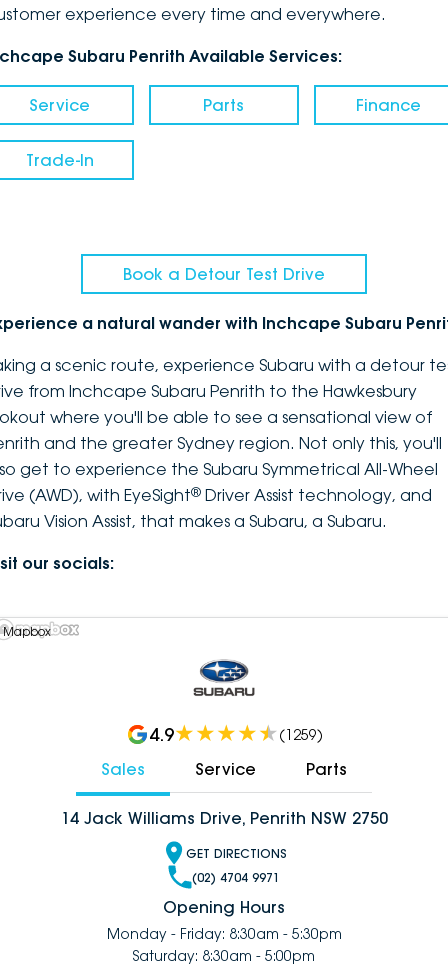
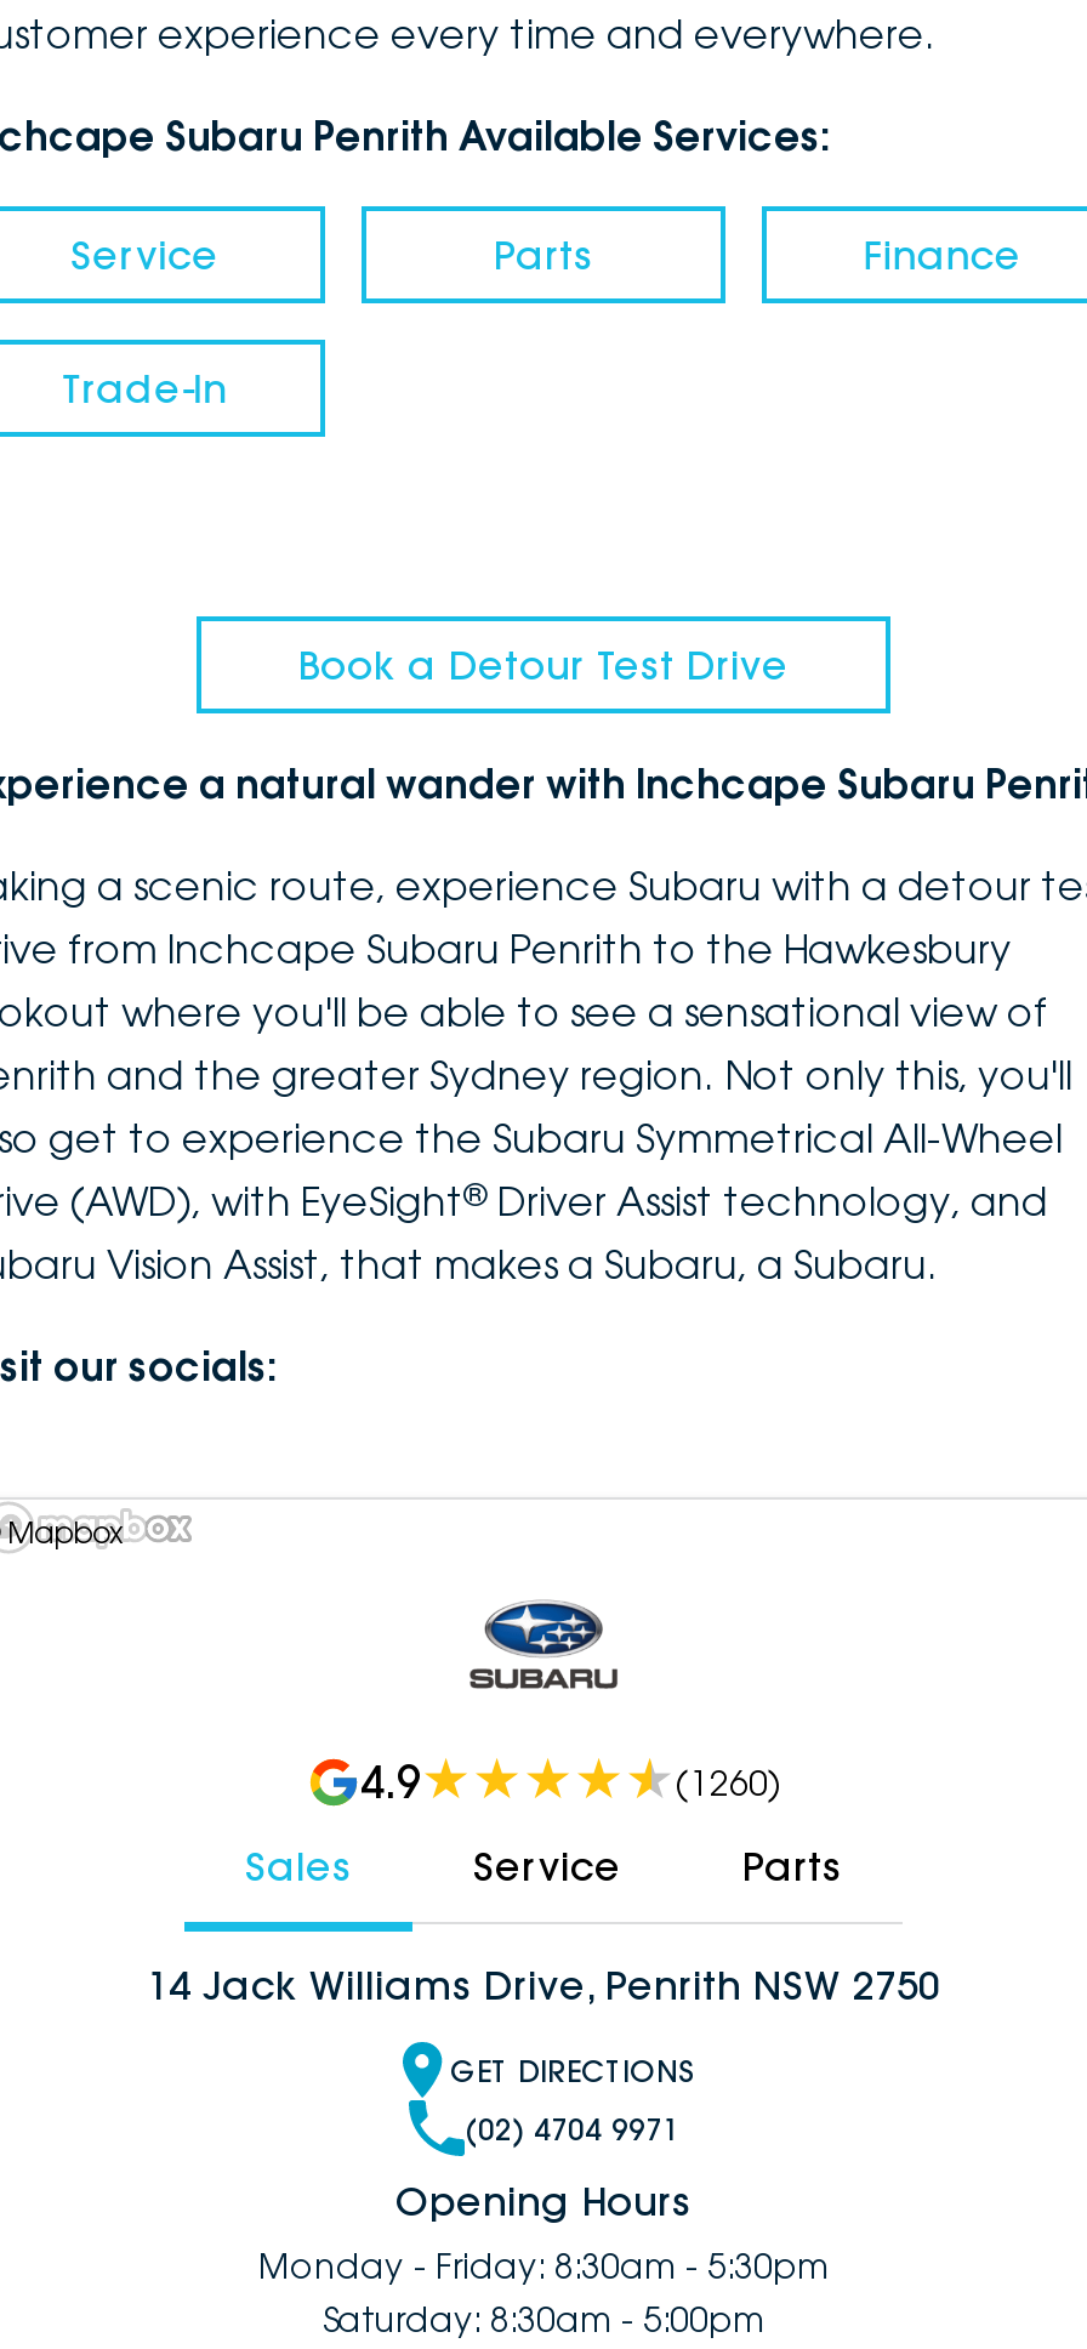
[278,726,322,743] (1259) -> [676,1761,782,1803] (1260)

